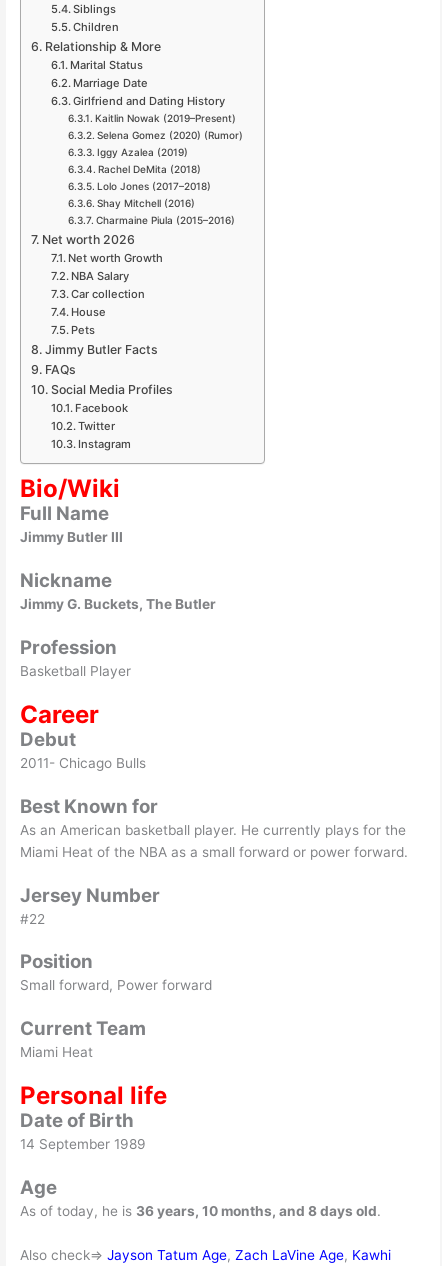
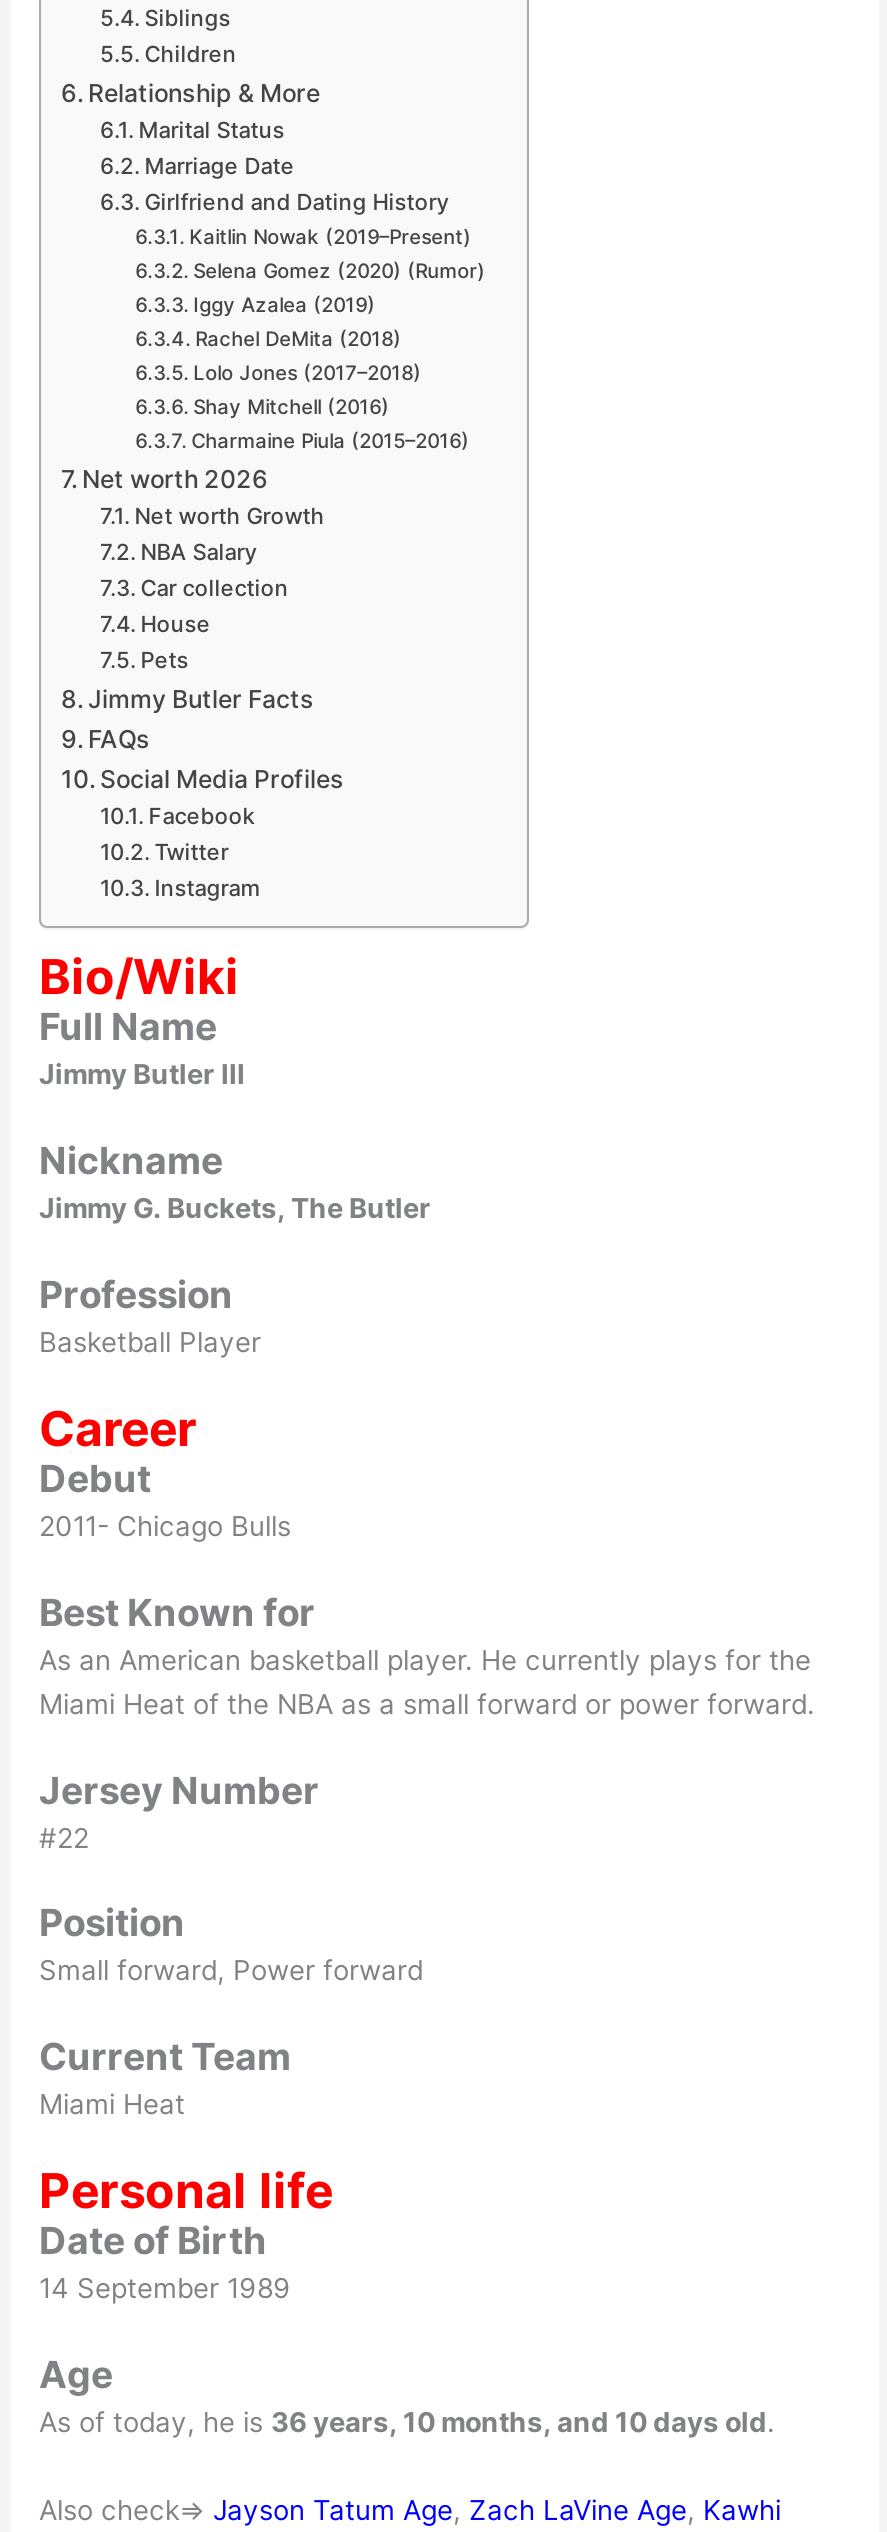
[20,1203,381,1219] As of today, he is 36 years, 10 months, and 8 days old. -> [39,2406,775,2438] As of today, he is 36 years, 10 months, and 10 days old.

